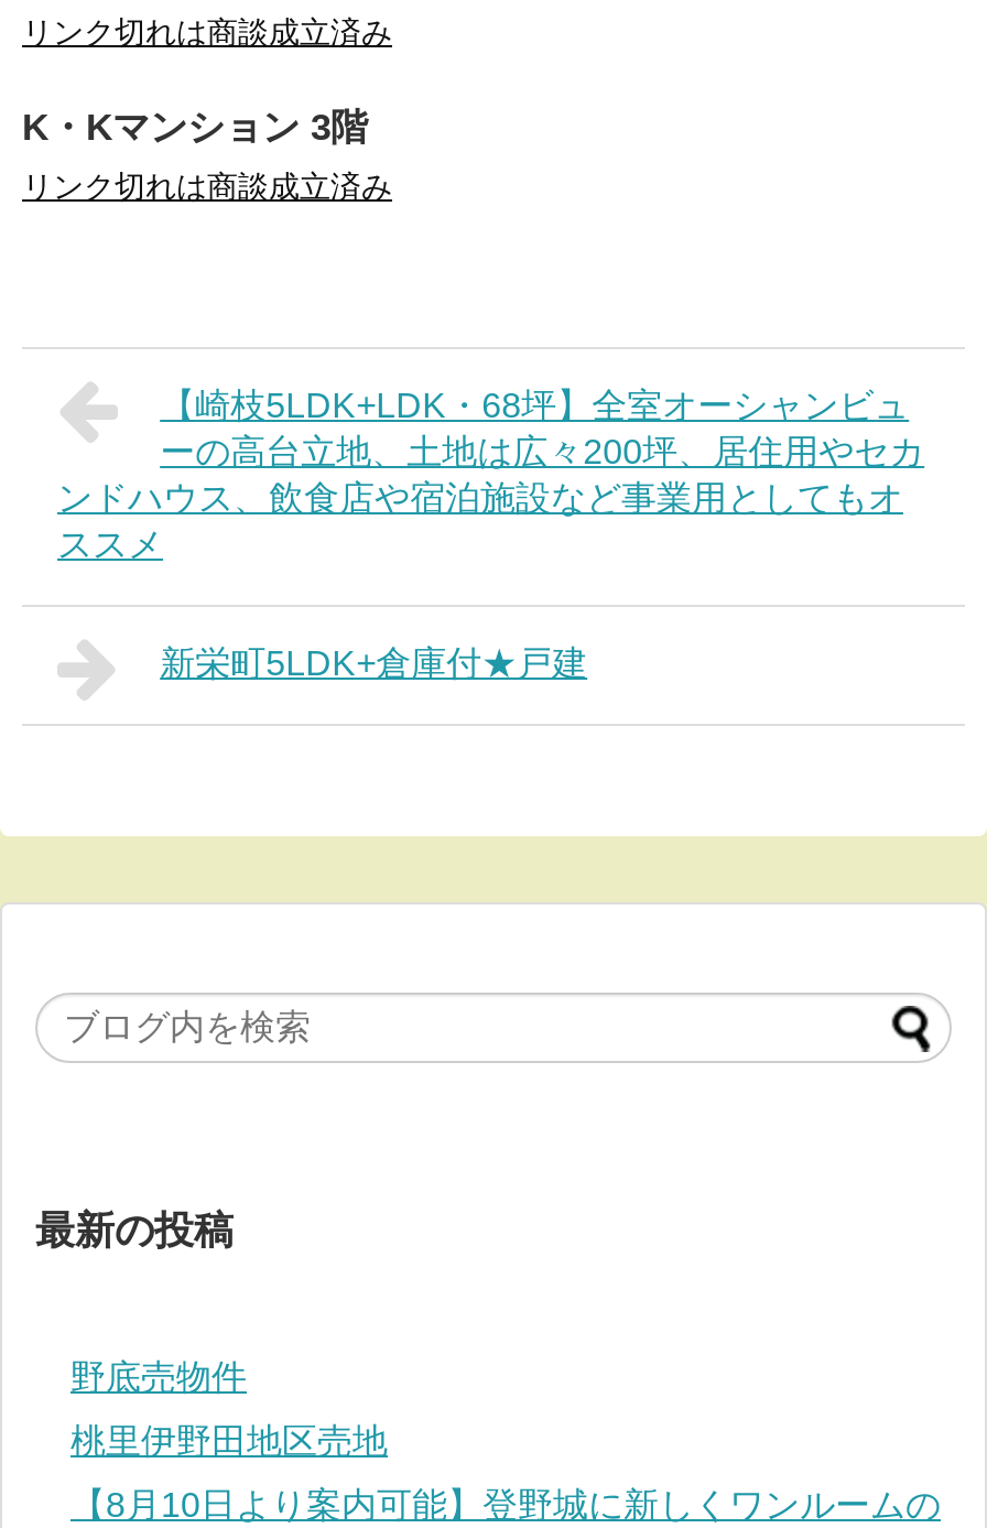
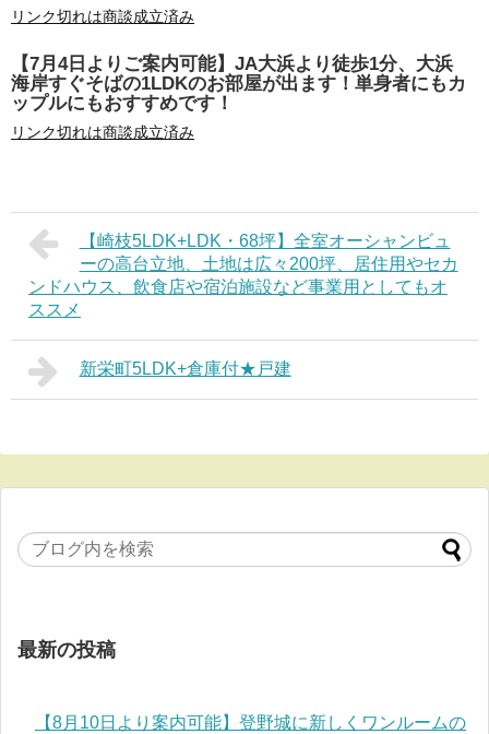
[22,107,368,149] K・Kマンション 3階 -> [11,54,466,114] 【7月4日よりご案内可能】JA大浜より徒歩1分、大浜 | 海岸すぐそばの1LDKのお部屋が出ます！単身者にもカ | ップルにもおすすめです！
moved [22,169,924,1253] -> [11,123,458,661]: リンク切れは商談成立済み | 【崎枝5LDK+LDK・68坪】全室オーシャンビュ | ーの高台立地、土地は広々200坪、居住用やセカ | ススメ | 最新の投稿
[70,1358,388,1460] 野底売物件 | 桃里伊野田地区売地 -> none

